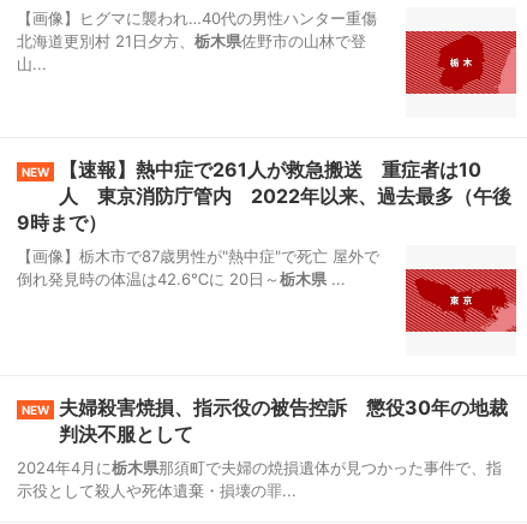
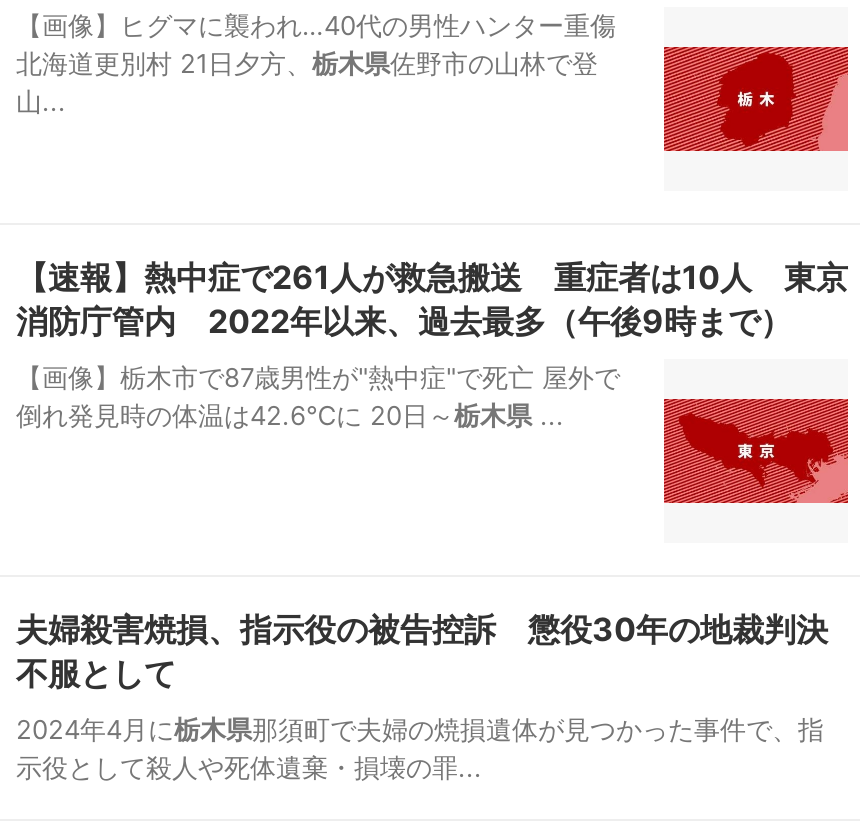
[17,157,511,234] NEW | 【速報】熱中症で261人が救急搬送 重症者は10 | 人 東京消防庁管内 2022年以来、過去最多（午後 | 9時まで） -> [16,257,848,341] 【速報】熱中症で261人が救急搬送 重症者は10人 東京 | 消防庁管内 2022年以来、過去最多（午後9時まで）
[22,395,508,446] NEW | 夫婦殺害焼損、指示役の被告控訴 懲役30年の地裁 | 判決不服として -> [16,609,828,693] 夫婦殺害焼損、指示役の被告控訴 懲役30年の地裁判決 | 不服として

